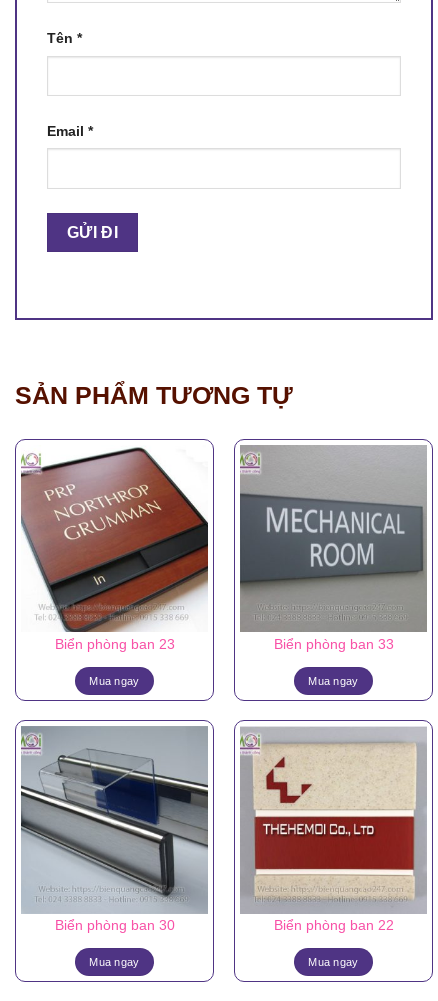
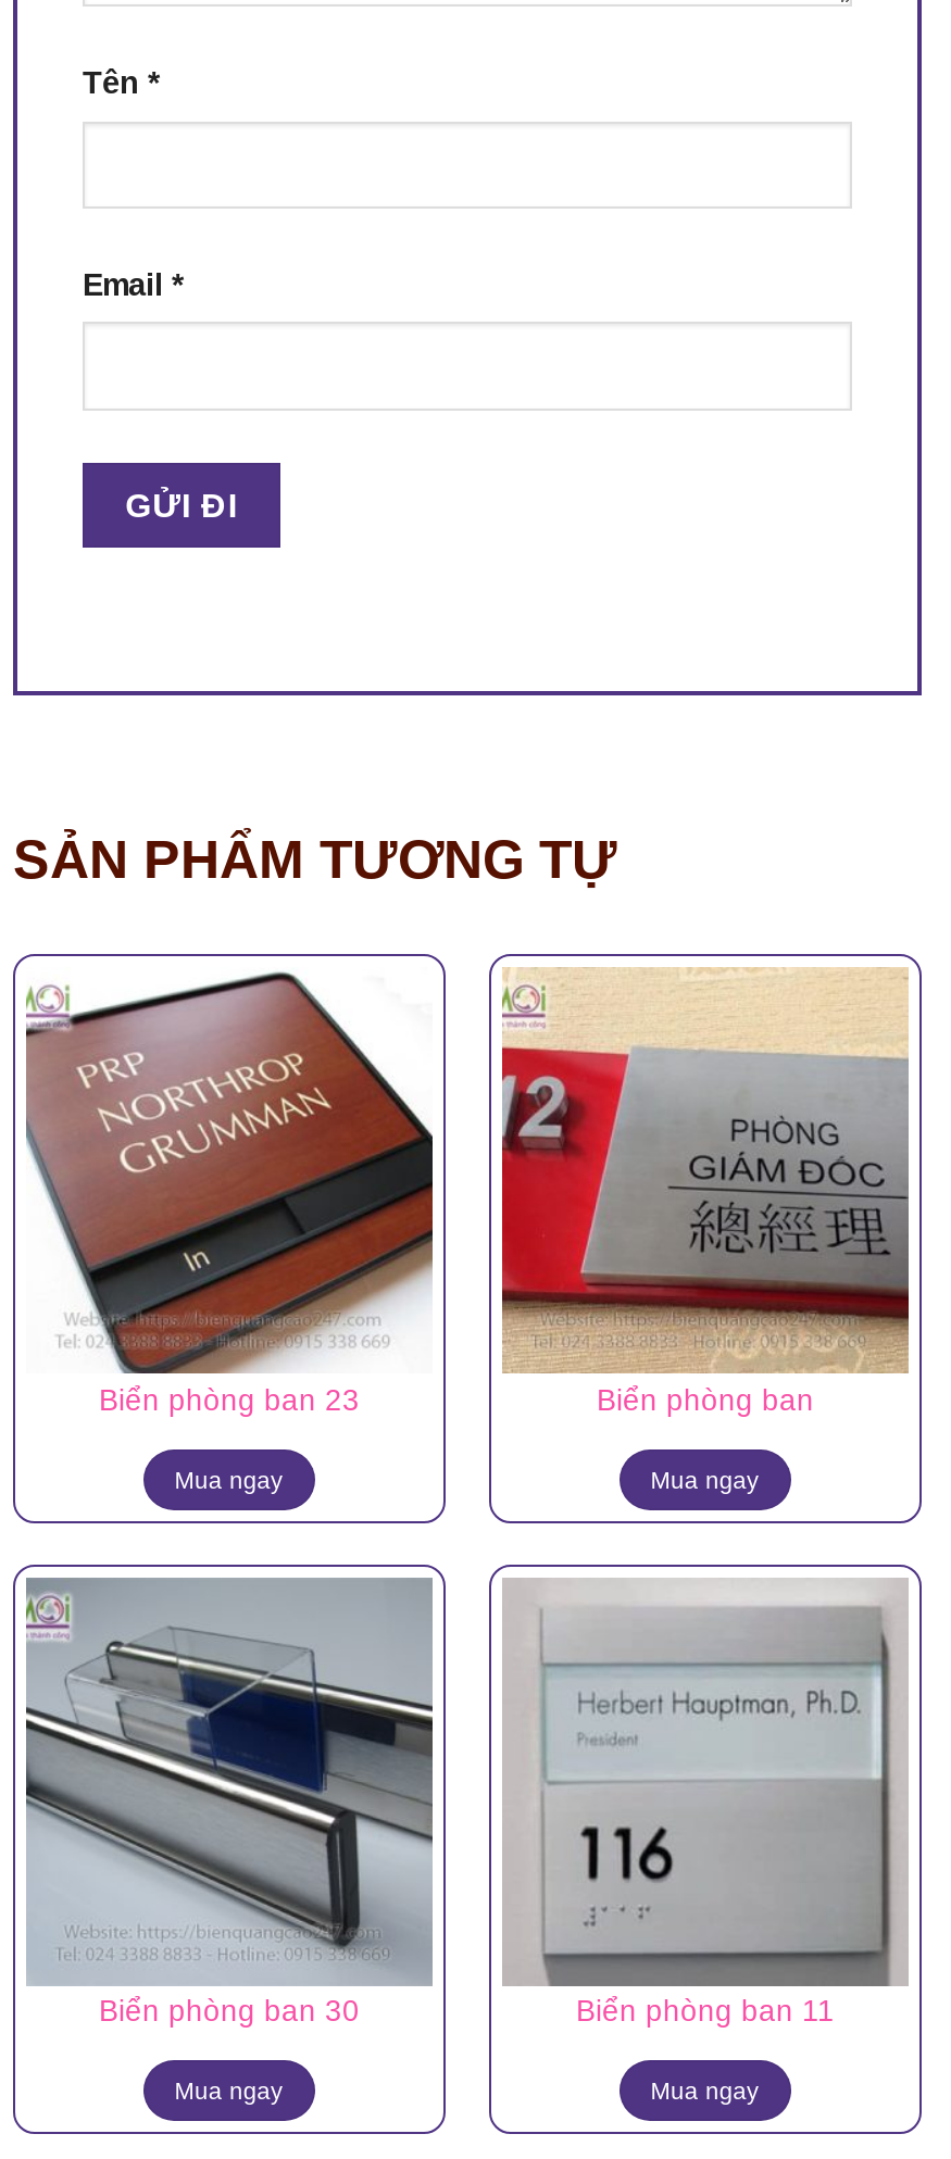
[239,445,427,652] [image] | Biển phòng ban 33 -> [500,967,911,1416] [image] | Biển phòng ban
[240,728,425,933] [image] | Biển phòng ban 22 -> [504,1584,902,2028] [image] | Biển phòng ban 11

